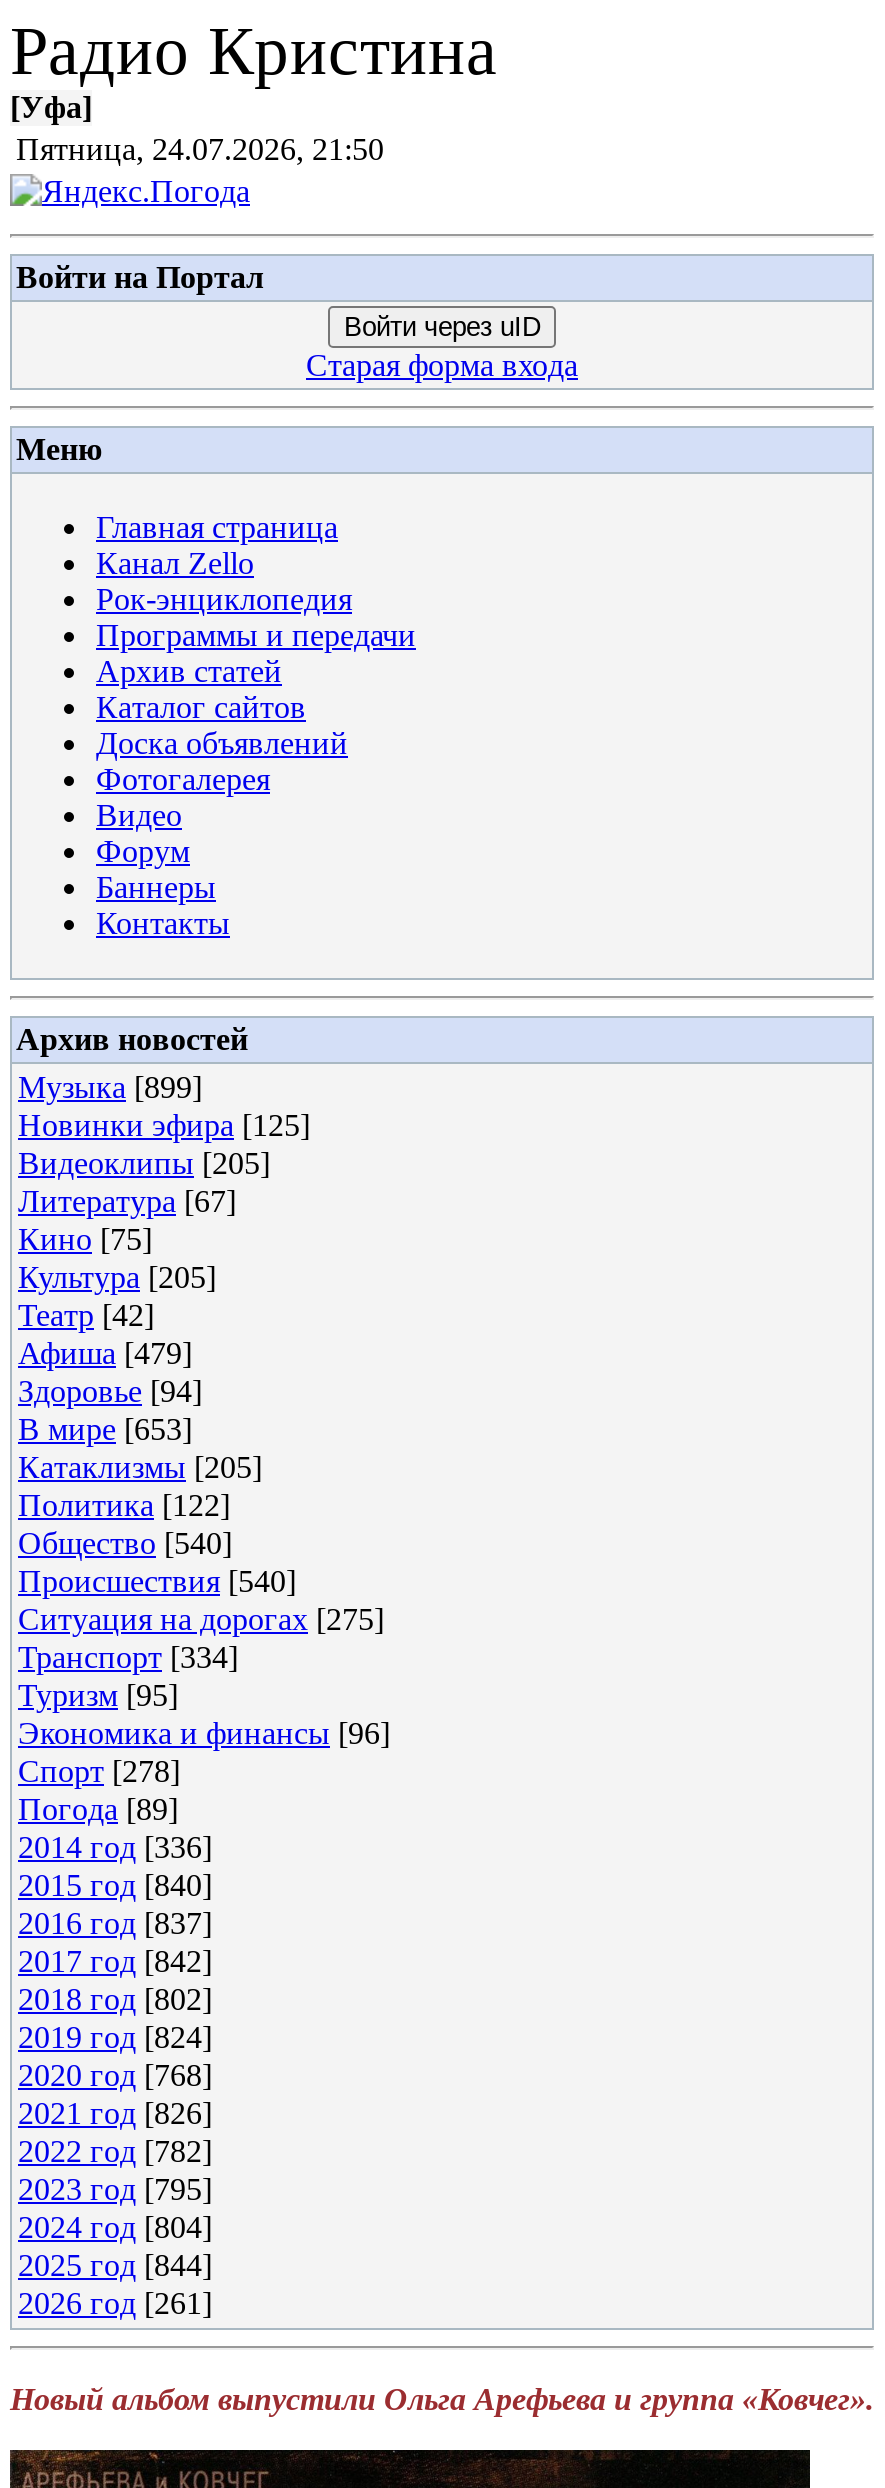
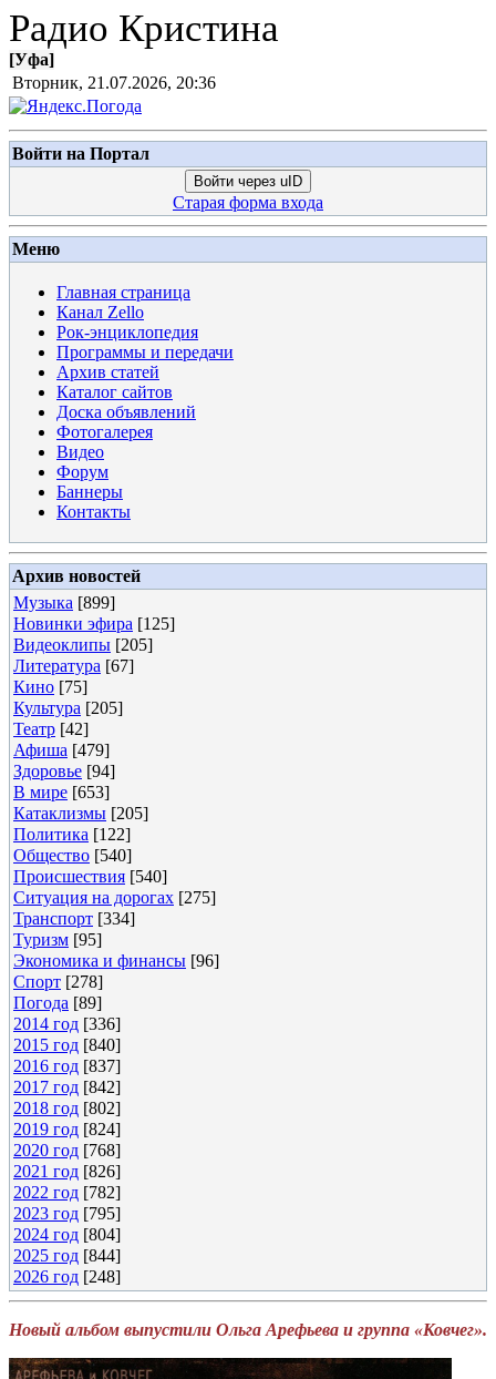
[16,132,384,166] Пятница, 24.07.2026, 21:50 -> [12,73,216,92] Вторник, 21.07.2026, 20:36
[18,2286,212,2320] 2026 год [261] -> [13,1267,121,1286] 2026 год [248]

